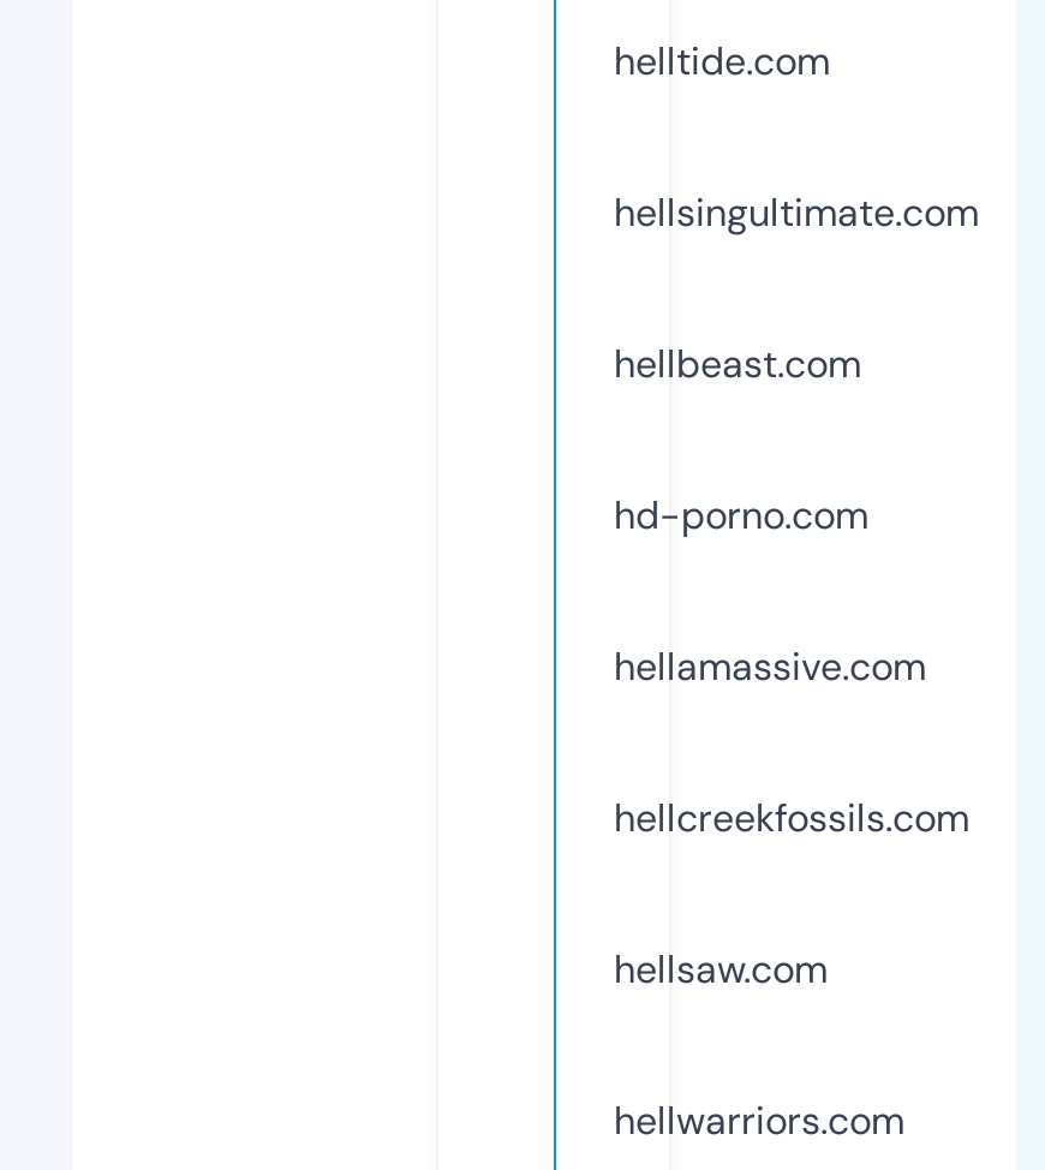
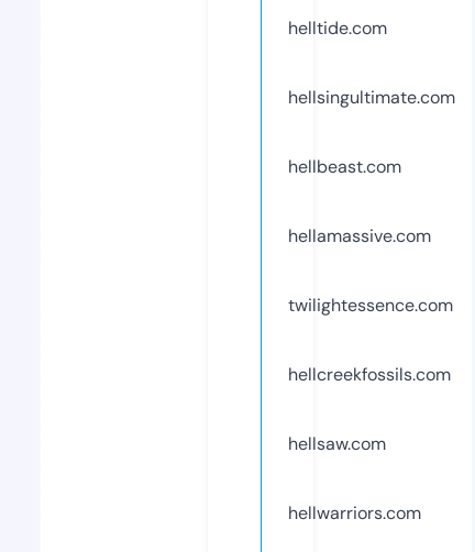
[614,489,868,539] hd-porno.com -> none
moved [614,640,926,691] -> [288,224,431,247]: hellamassive.com
none -> [288,293,453,316] twilightessence.com

